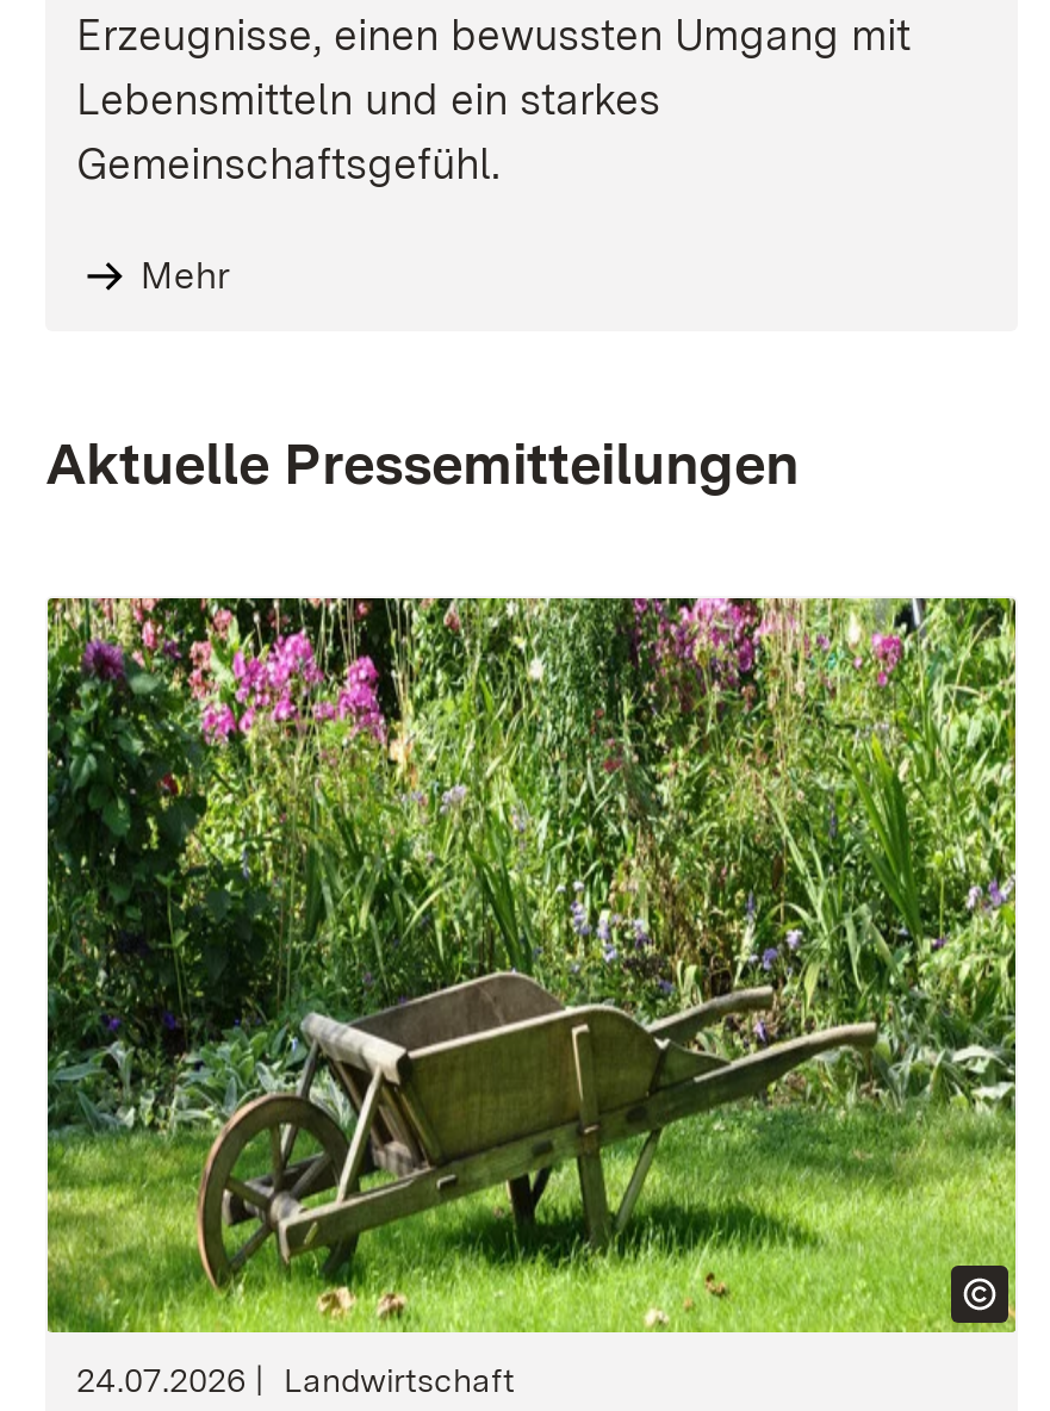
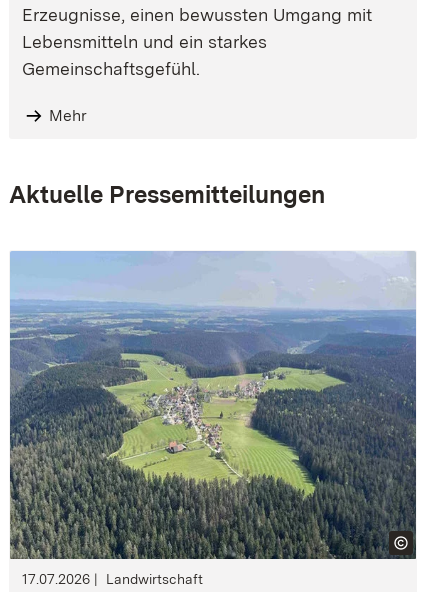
[45,596,1018,1399] [image] | 24.07.2026 Landwirtschaft -> [9,250,417,587] [image] | 17.07.2026 Landwirtschaft

